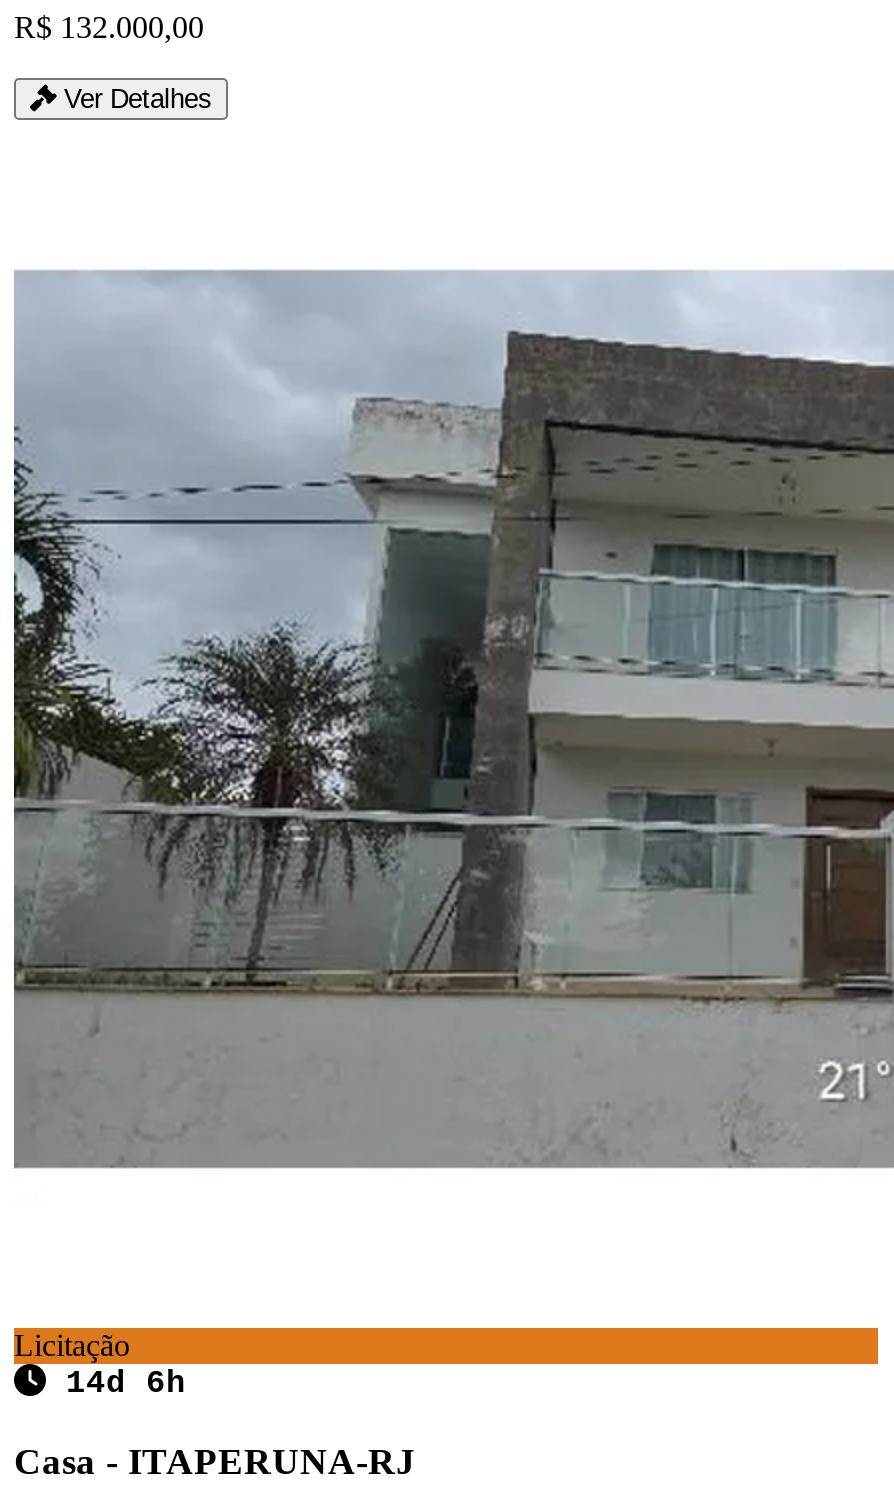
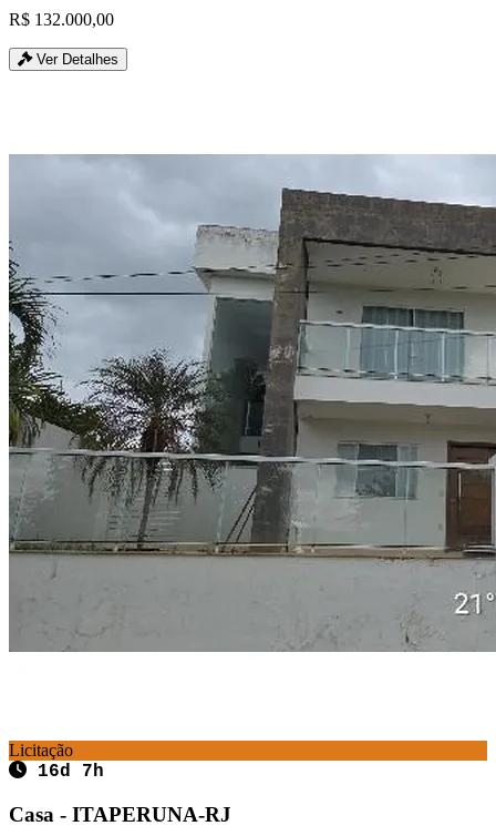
[46,1367,186,1403] 14d 6h -> [27,762,104,782] 16d 7h

